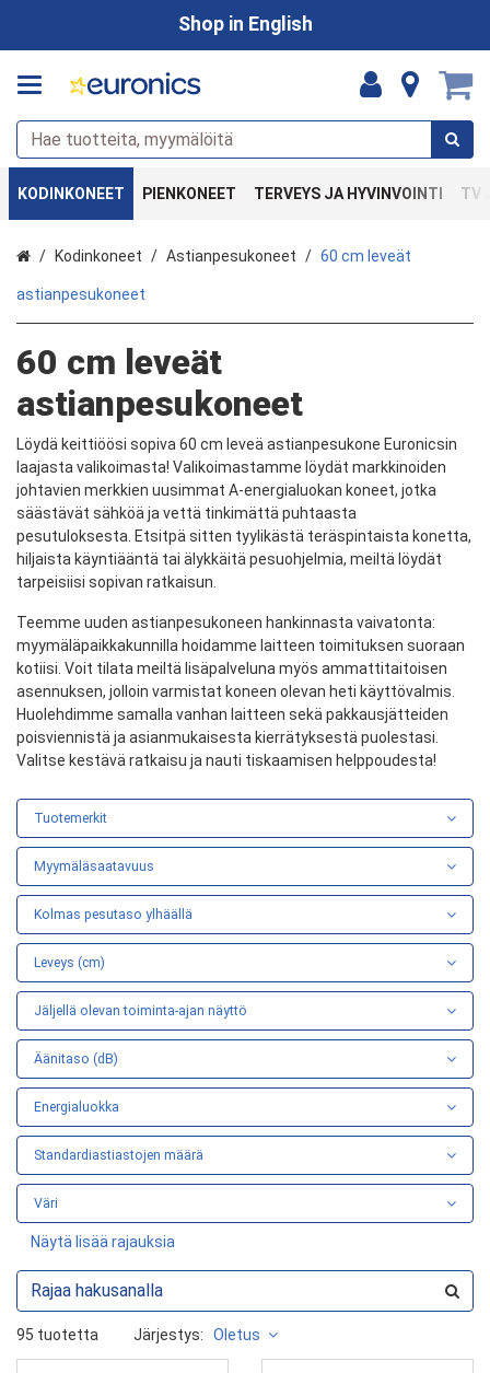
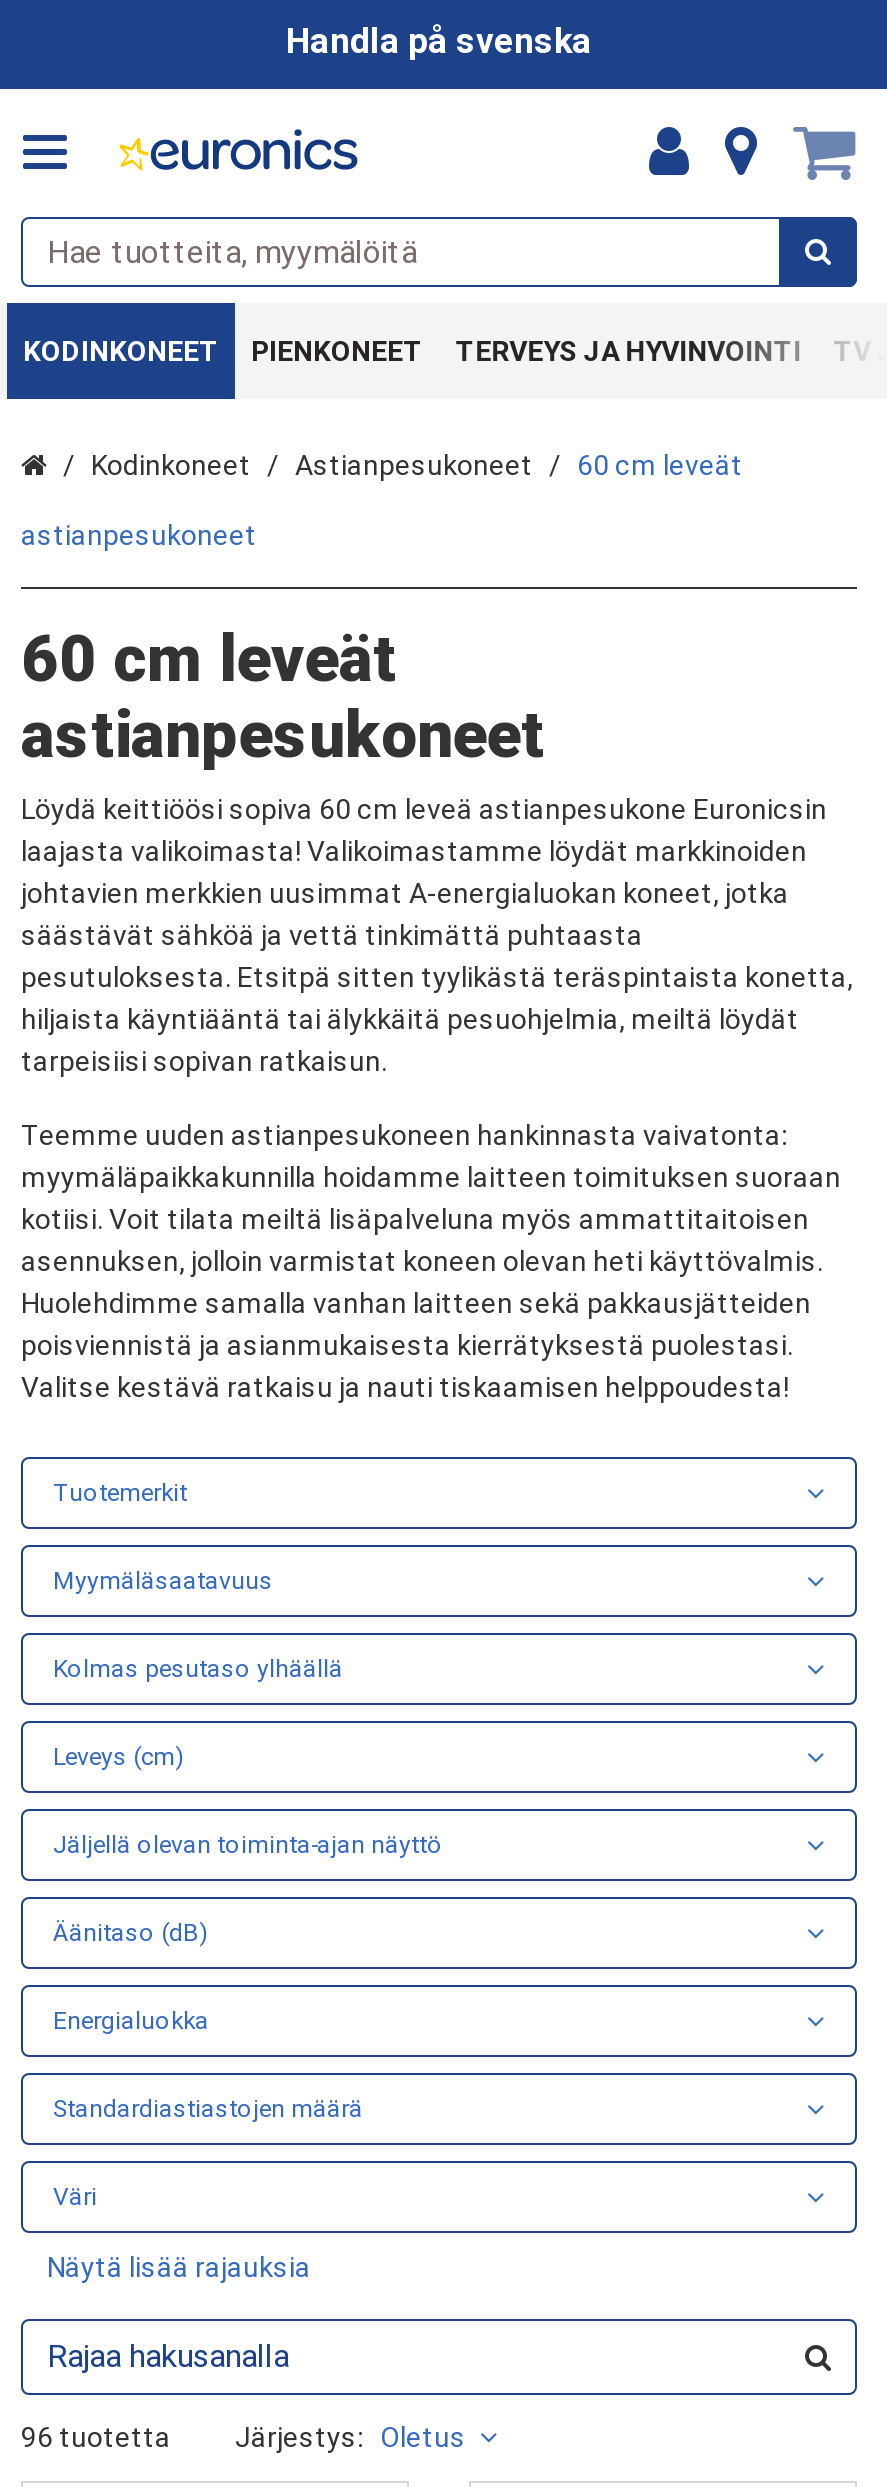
[178,13,312,35] Shop in English -> [286,21,592,61] Handla på svenska
[16,1326,260,1343] 95 tuotetta Järjestys: Oletus -> [21,2421,466,2453] 96 tuotetta Järjestys: Oletus

